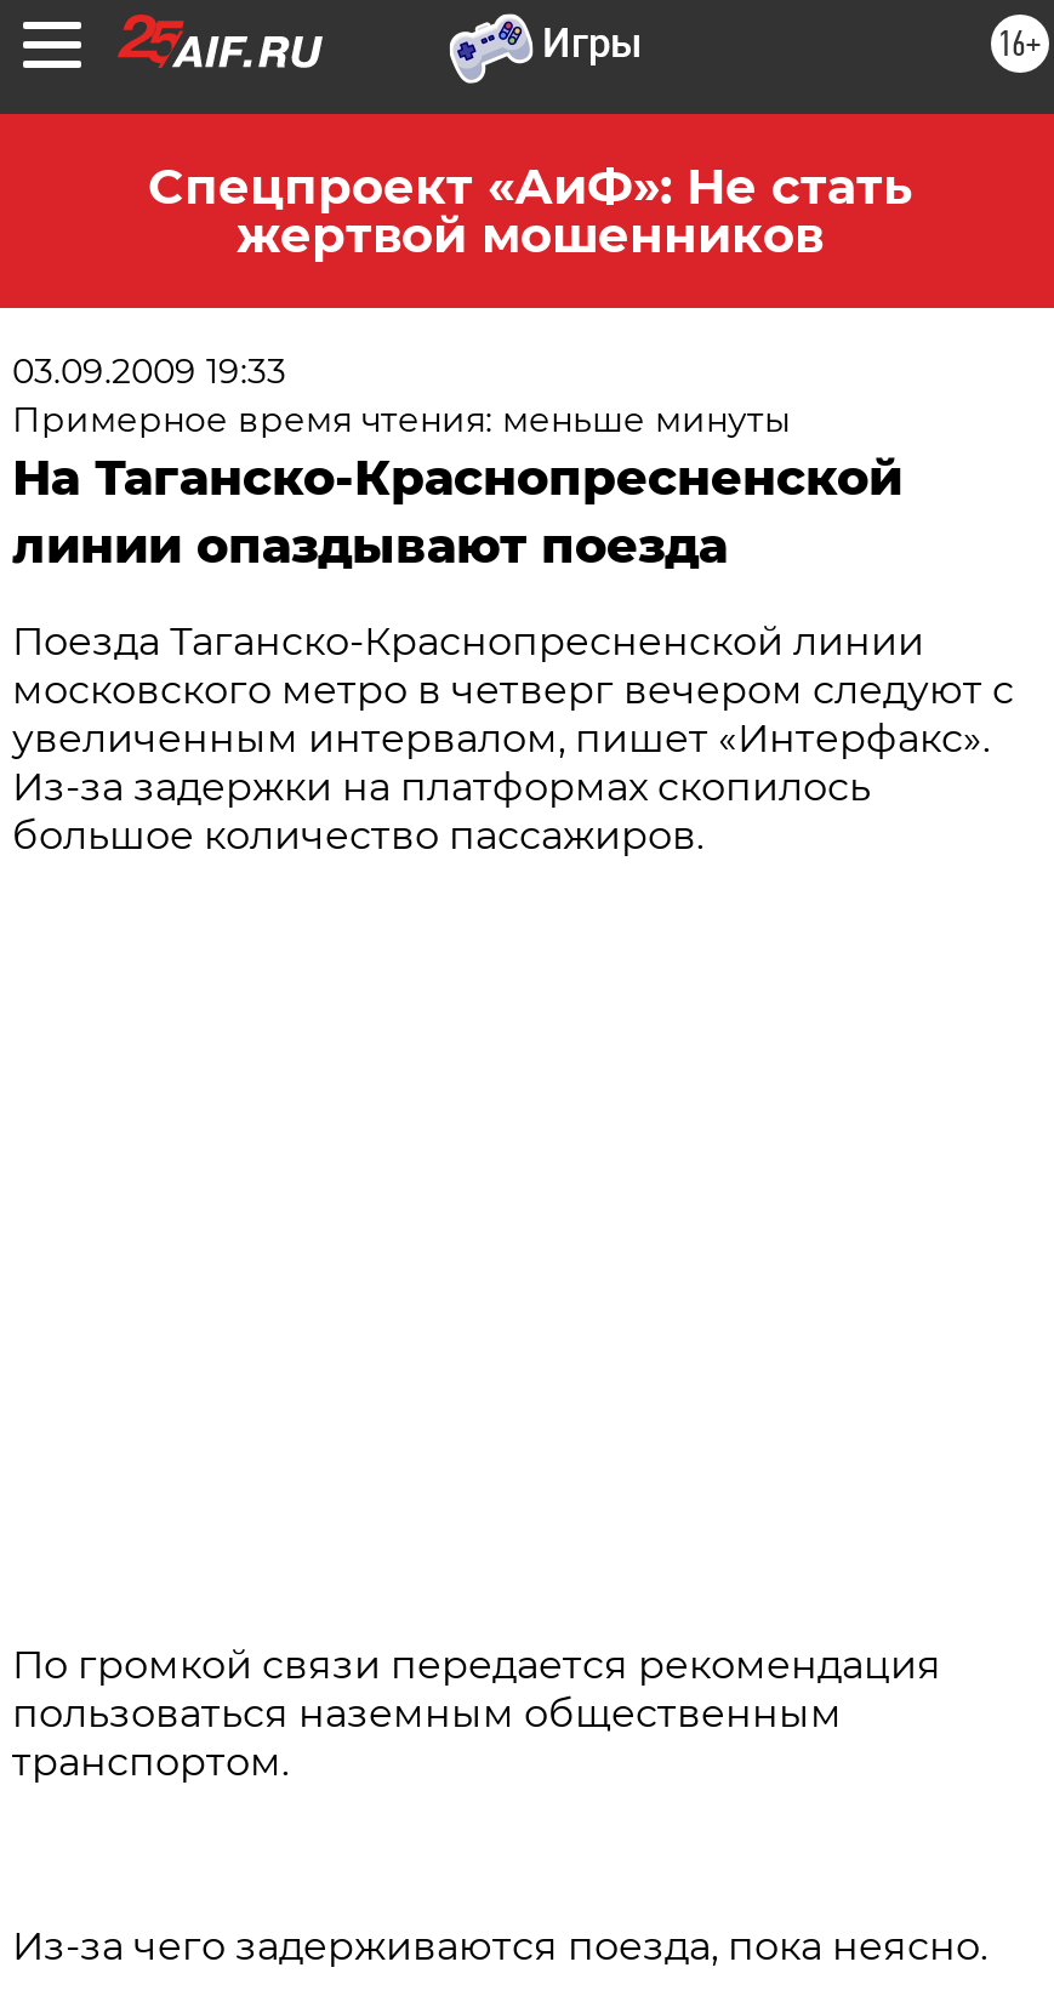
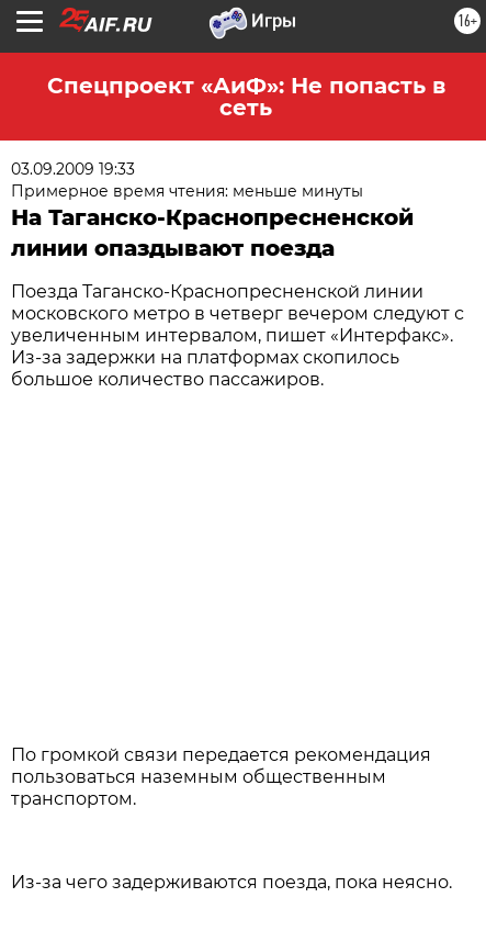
[148,158,912,264] Спецпроект «АиФ»: Не стать | жертвой мошенников -> [47,72,445,121] Спецпроект «АиФ»: Не попасть в | сеть

